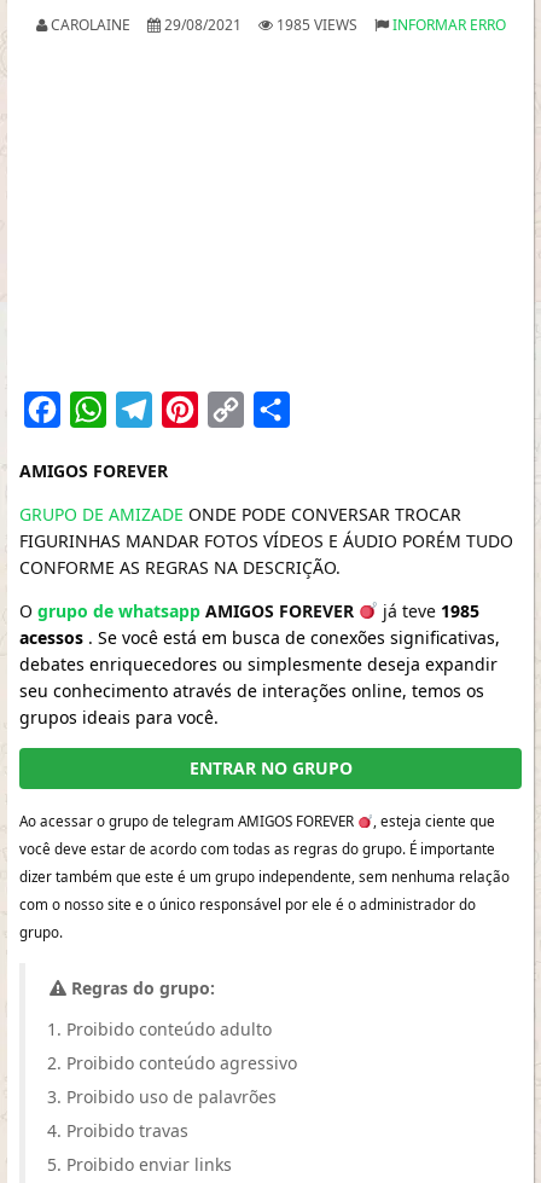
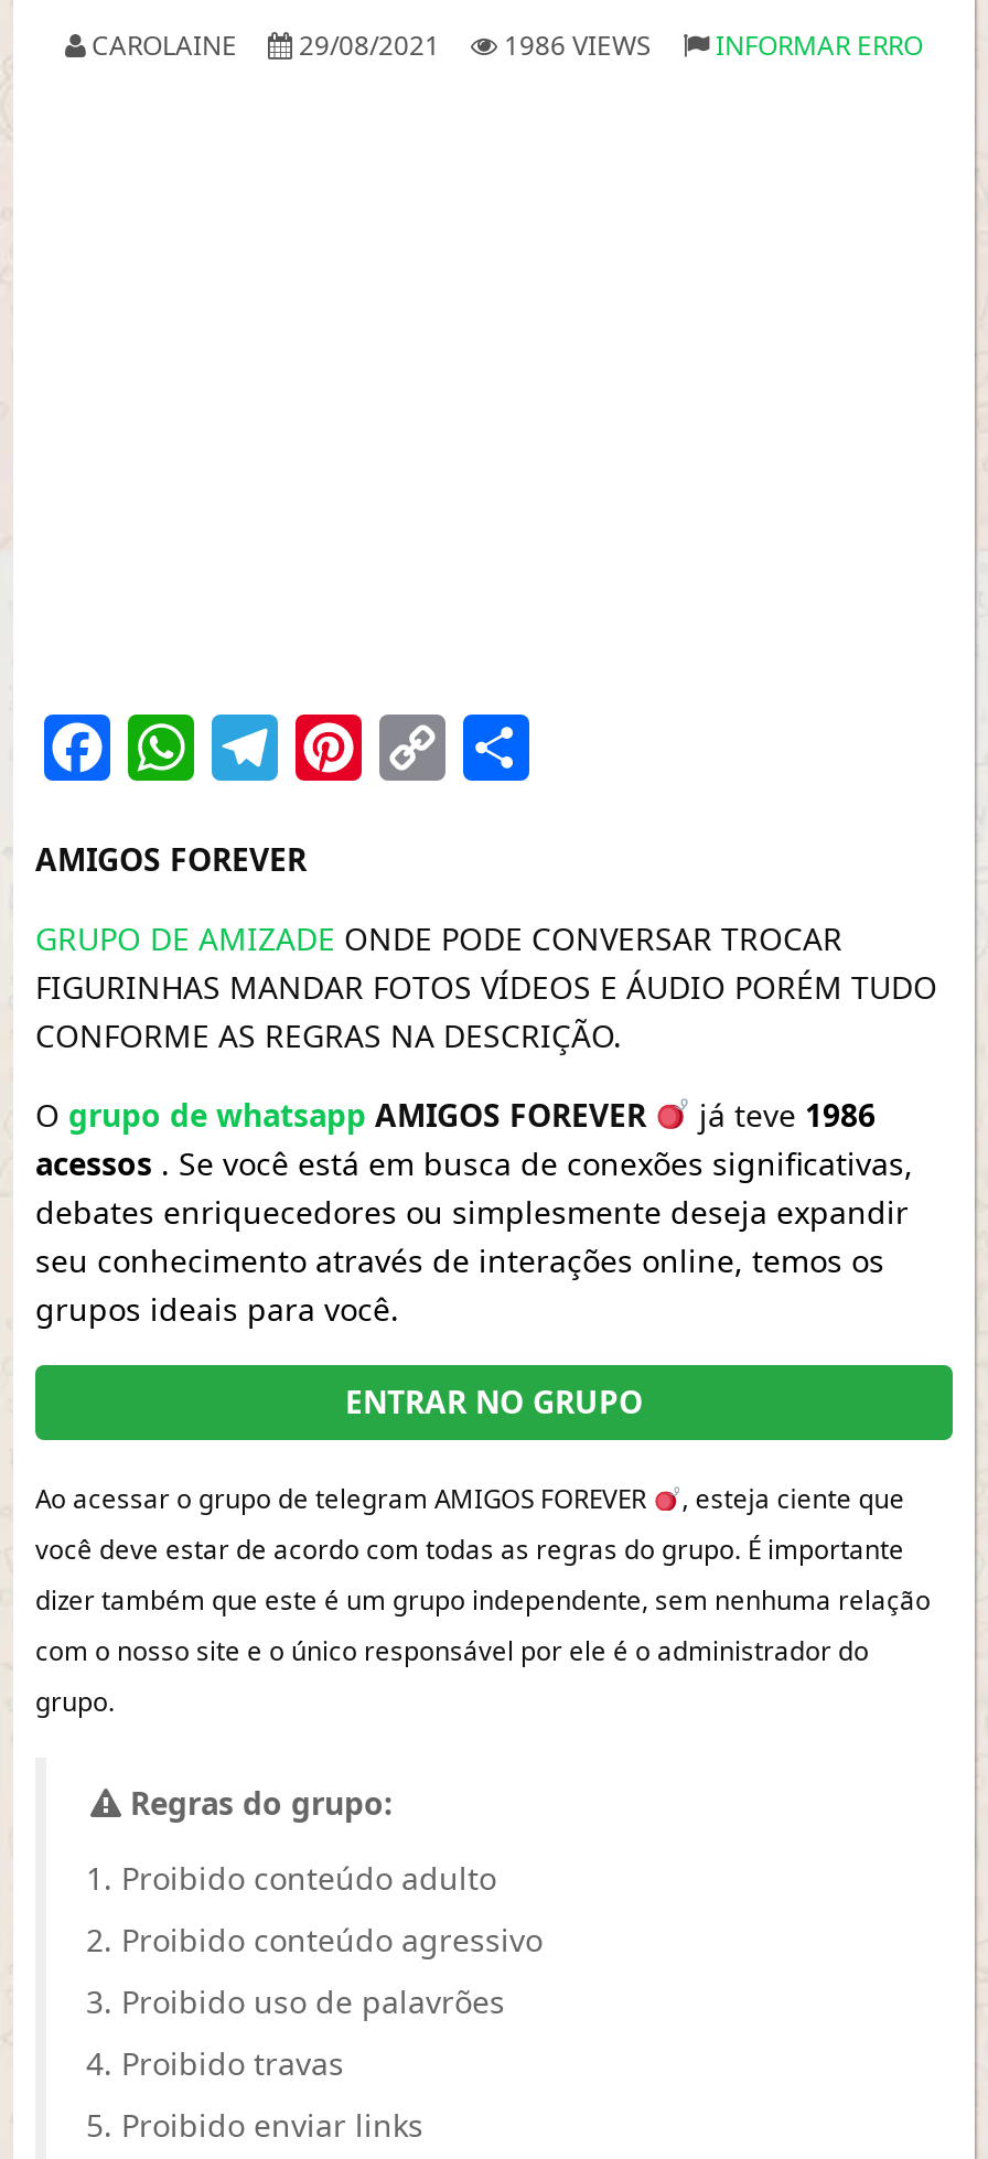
[46,15,505,35] CAROLAINE 29/08/2021 1985 VIEWS INFORMAR ERRO -> [85,26,923,64] CAROLAINE 29/08/2021 1986 VIEWS INFORMAR ERRO
[19,599,479,622] O grupo de whatsapp AMIGOS FOREVER já teve 1985 -> [35,1094,875,1136] O grupo de whatsapp AMIGOS FOREVER já teve 1986

